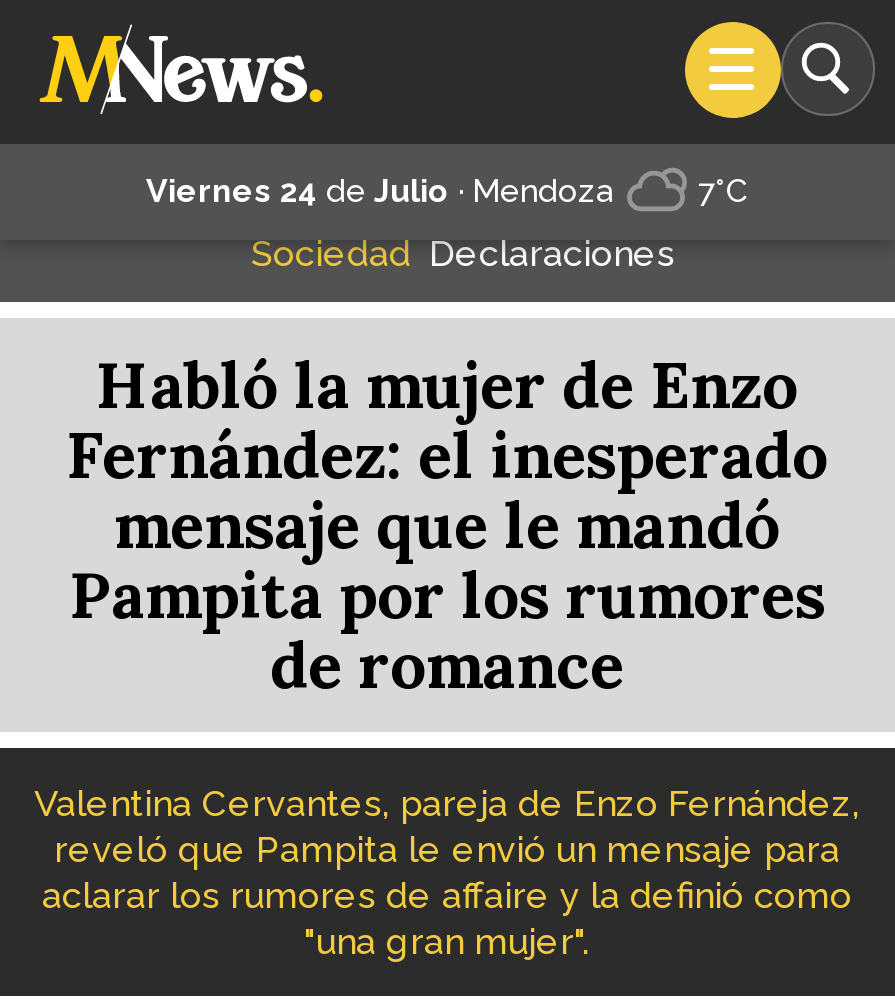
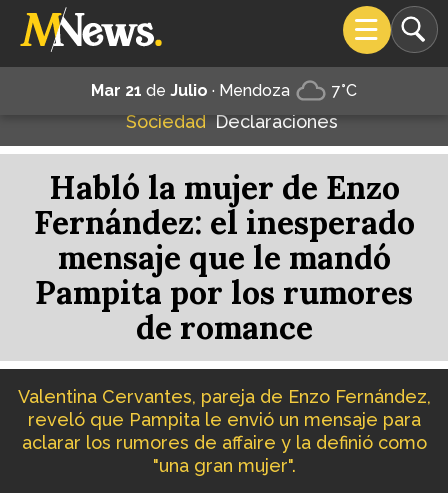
[146,172,614,210] Viernes 24 de Julio · Mendoza -> [91,81,290,100] Mar 21 de Julio · Mendoza

